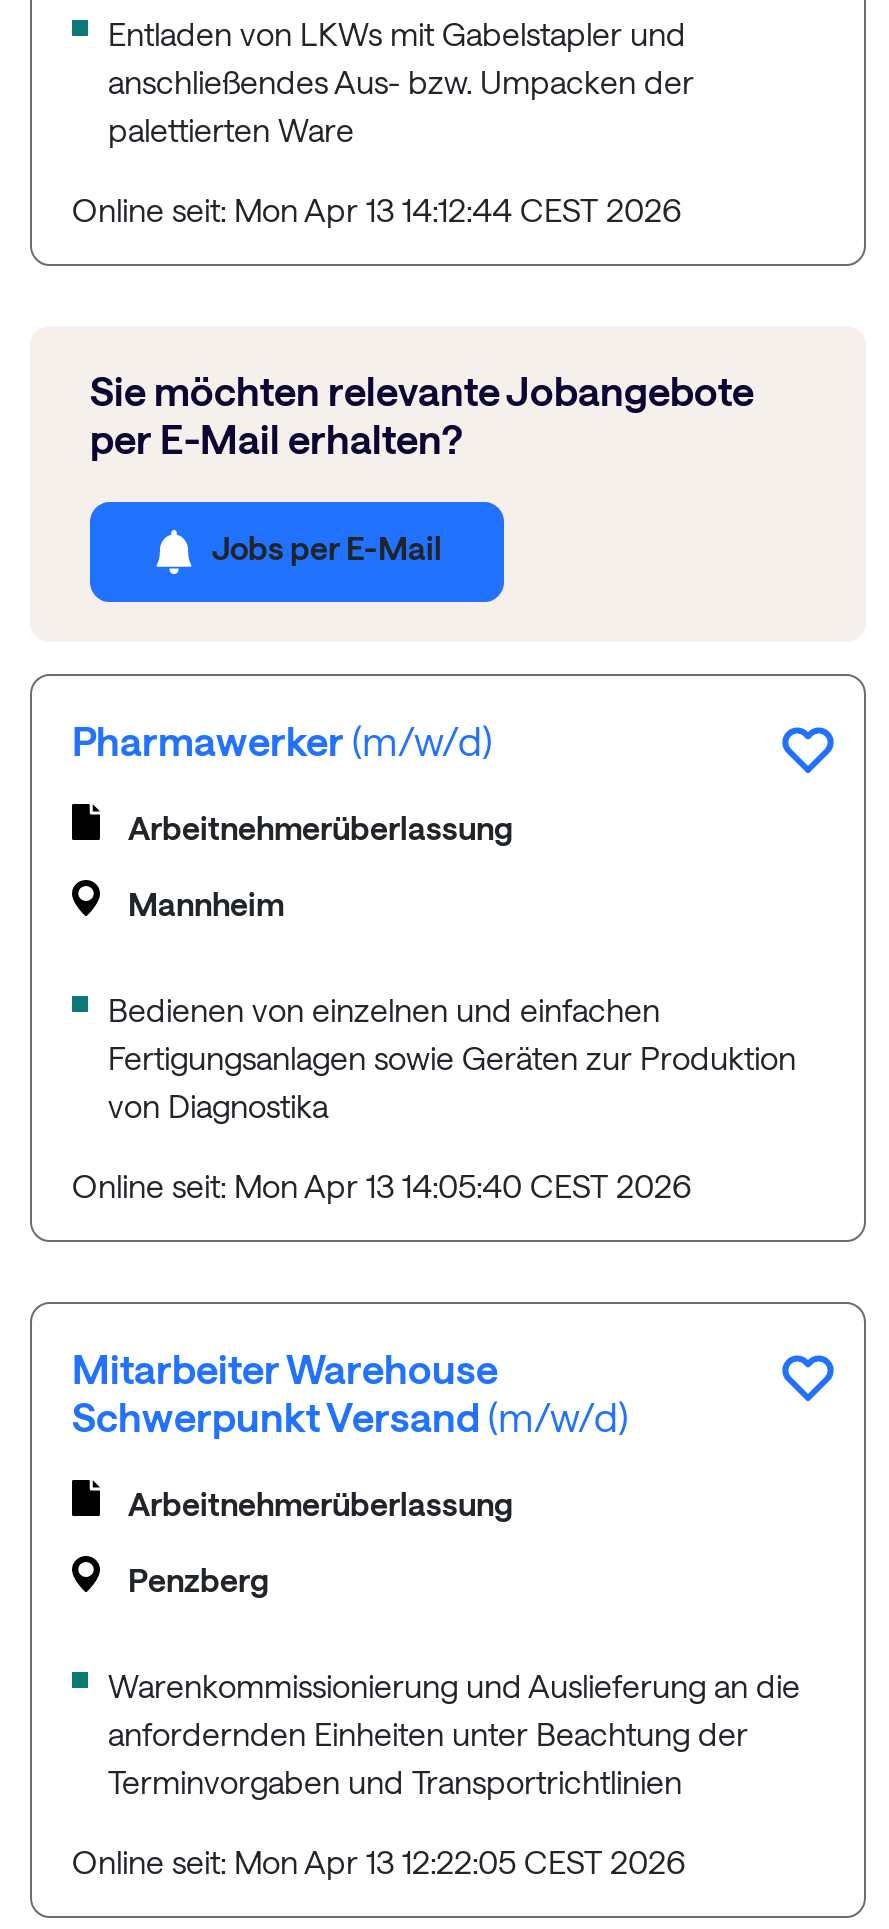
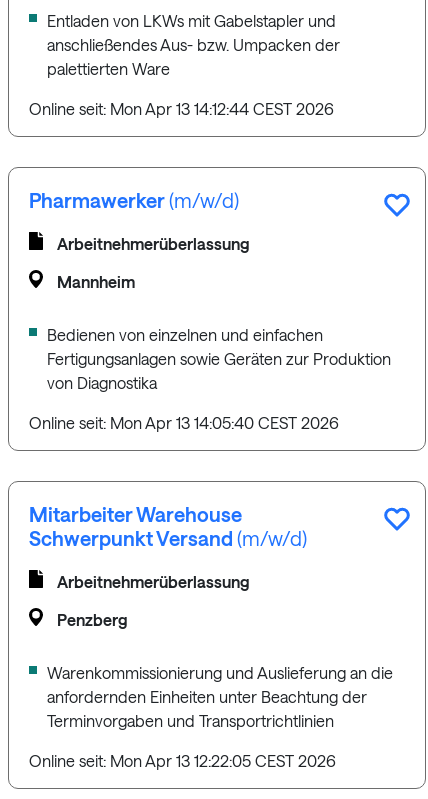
[90,366,754,566] Sie möchten relevante Jobangebote | per E-Mail erhalten? | Jobs per E-Mail -> none

